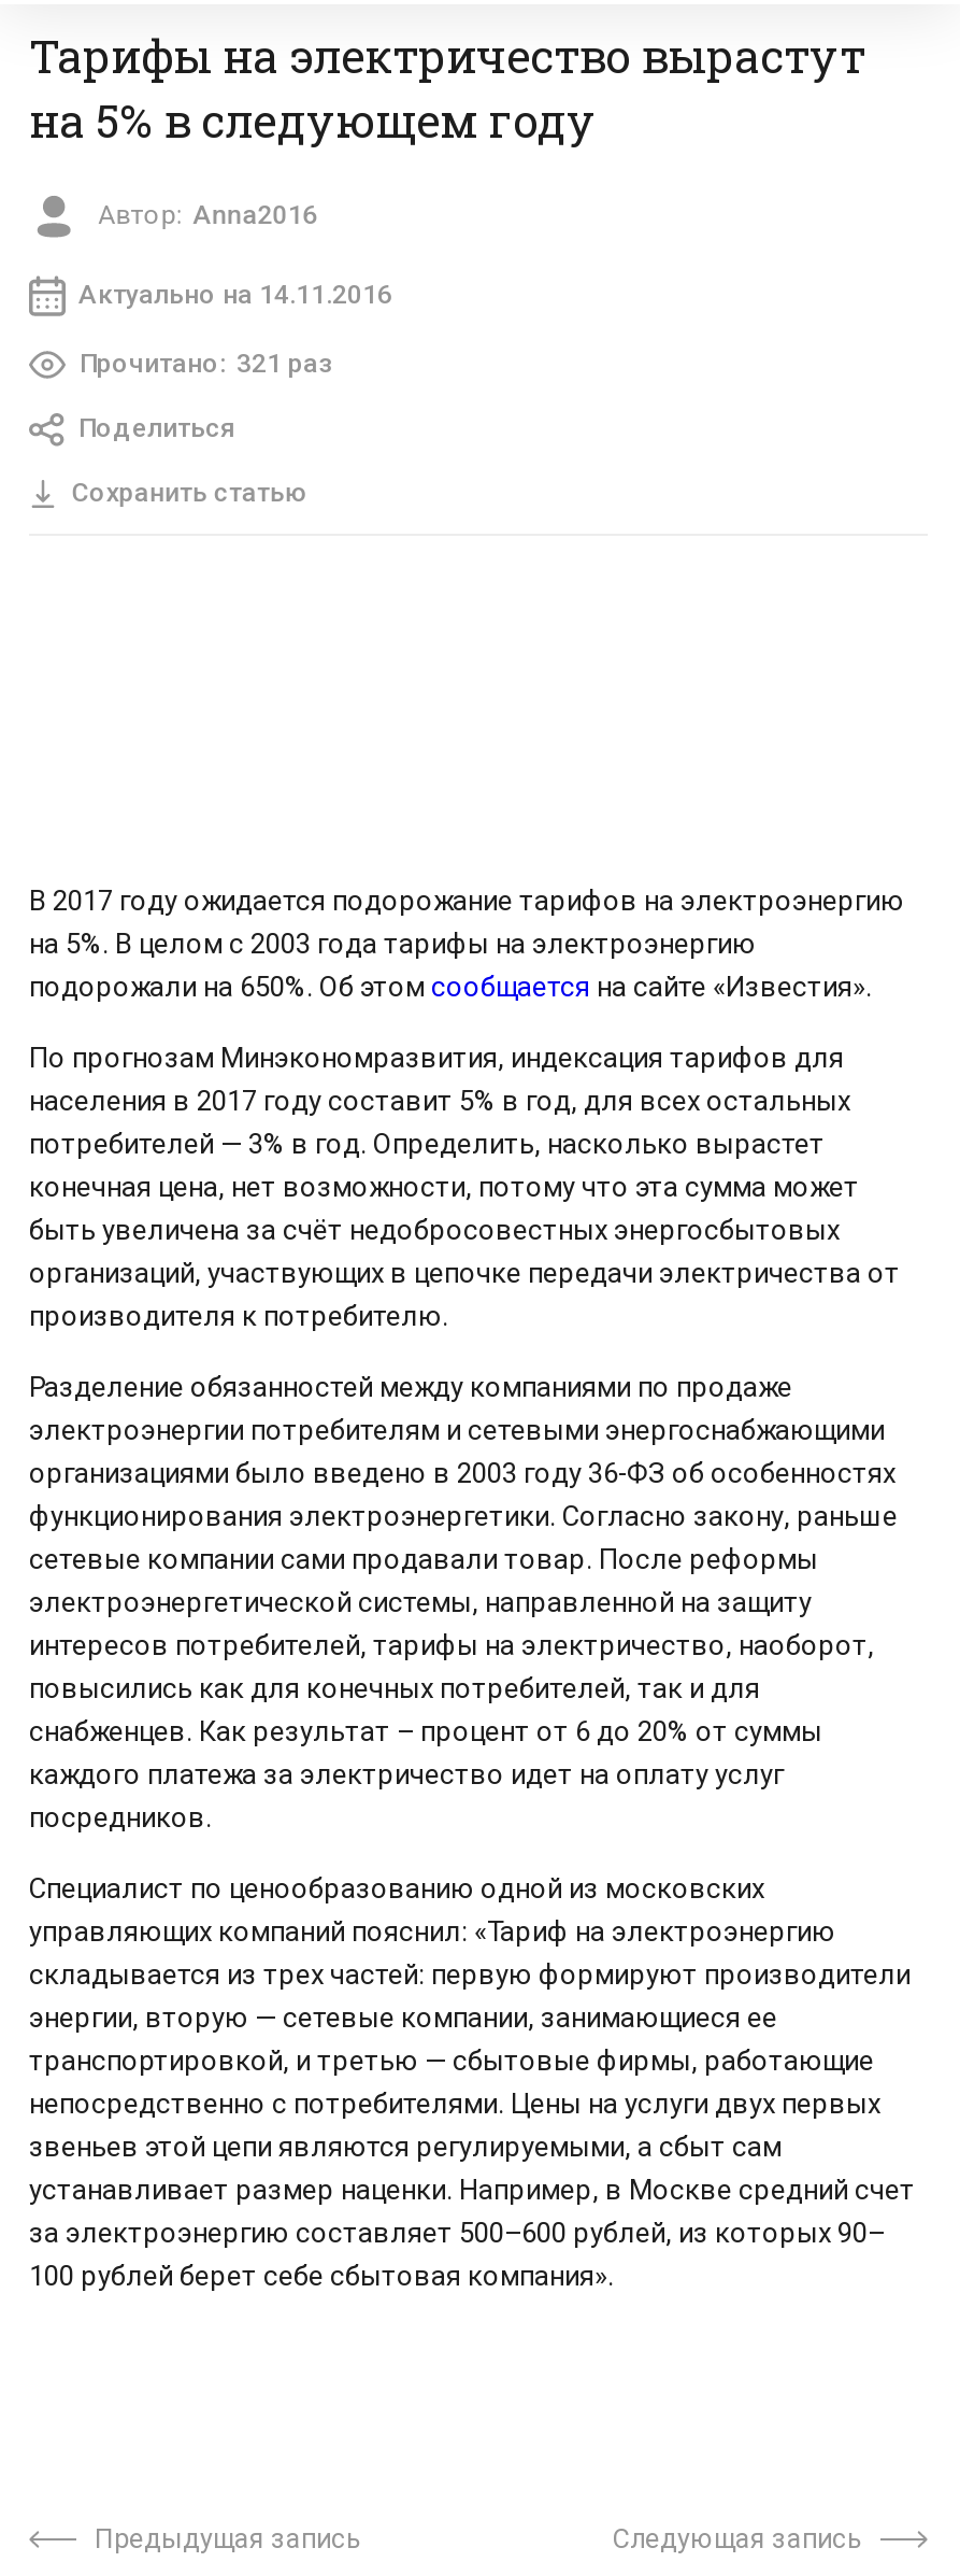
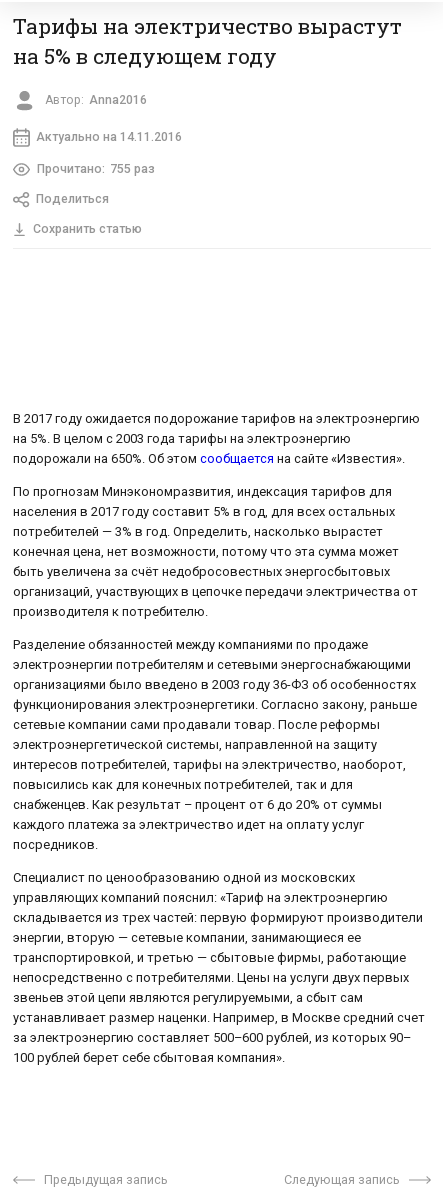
[80,348,333,378] Прочитано: 321 раз -> [36,162,154,176] Прочитано: 755 раз

